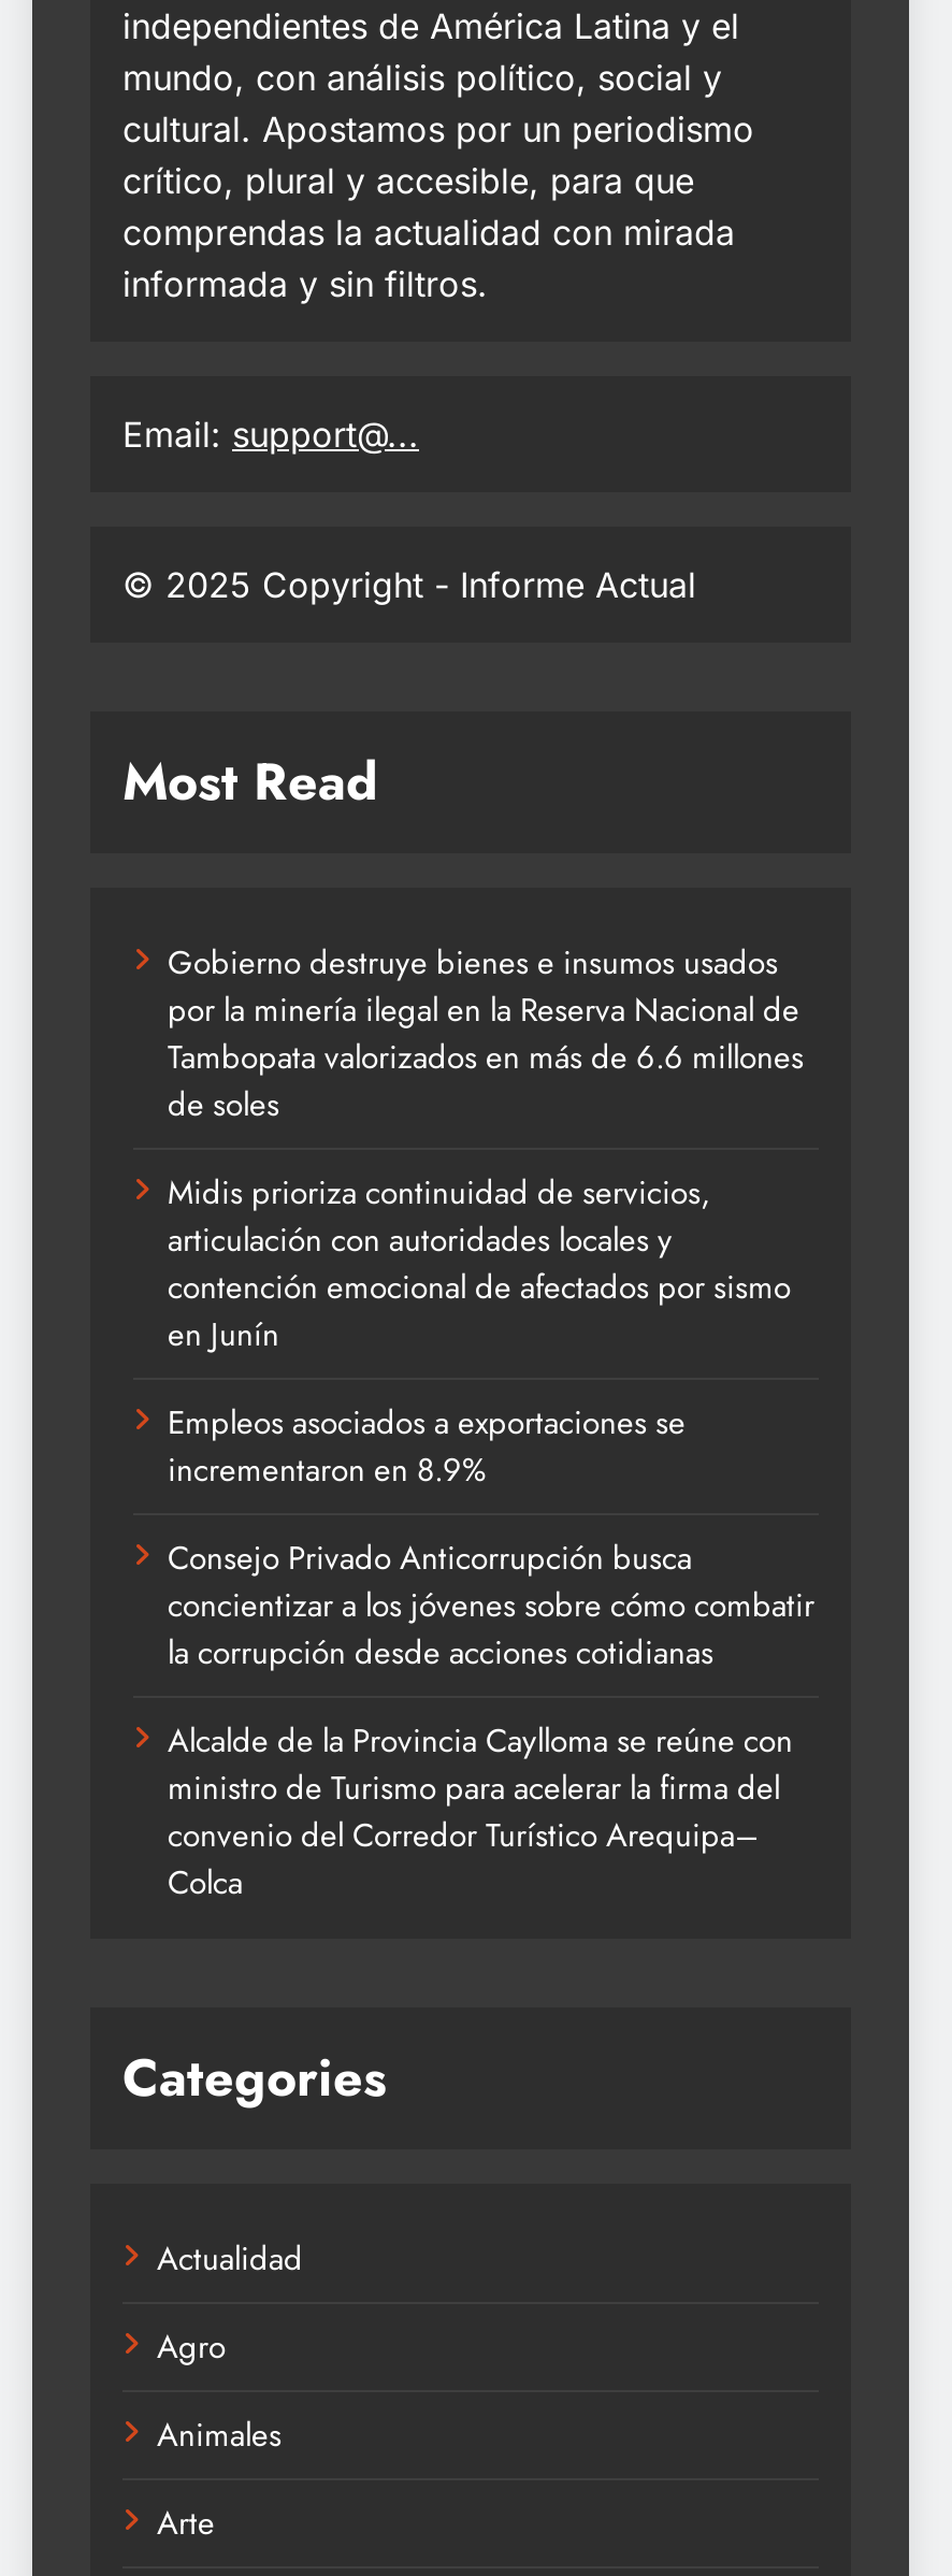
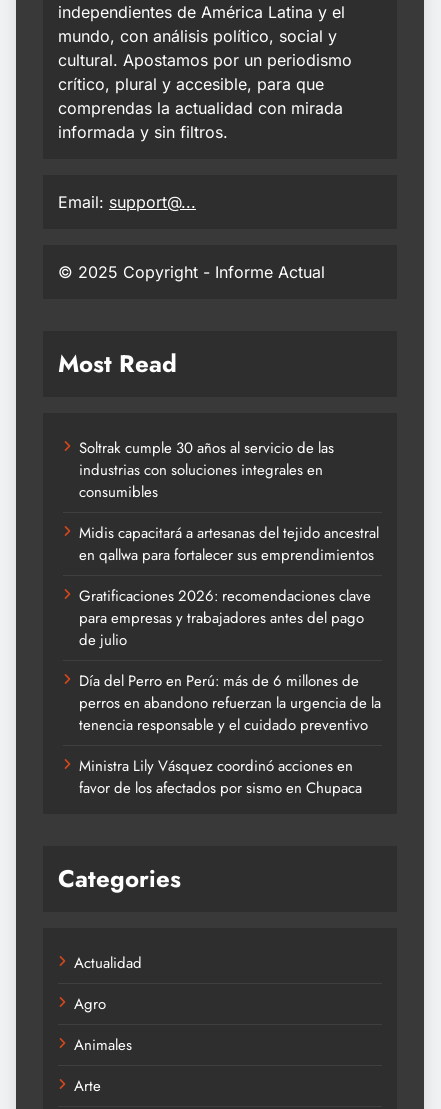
[168,940,804,1129] Gobierno destruye bienes e insumos usados | por la minería ilegal en la Reserva Nacional de | Tambopata valorizados en más de 6.6 millones | de soles -> [79,437,334,503] Soltrak cumple 30 años al servicio de las | industrias con soluciones integrales en | consumibles
[168,1170,791,1359] Midis prioriza continuidad de servicios, | articulación con autoridades locales y | contención emocional de afectados por sismo | en Junín -> [79,522,379,566] Midis capacitará a artesanas del tejido ancestral | en qallwa para fortalecer sus emprendimientos
[168,1400,686,1494] Empleos asociados a exportaciones se | incrementaron en 8.9% -> [79,585,371,651] Gratificaciones 2026: recomendaciones clave | para empresas y trabajadores antes del pago | de julio
[168,1535,814,1677] Consejo Privado Anticorrupción busca | concientizar a los jóvenes sobre cómo combatir | la corrupción desde acciones cotidianas -> [79,670,381,736] Día del Perro en Perú: más de 6 millones de | perros en abandono refuerzan la urgencia de la | tenencia responsable y el cuidado preventivo
[168,1718,793,1907] Alcalde de la Provincia Caylloma se reúne con | ministro de Turismo para acelerar la firma del | convenio del Corredor Turístico Arequipa– | Colca -> [79,755,362,799] Ministra Lily Vásquez coordinó acciones en | favor de los afectados por sismo en Chupaca

